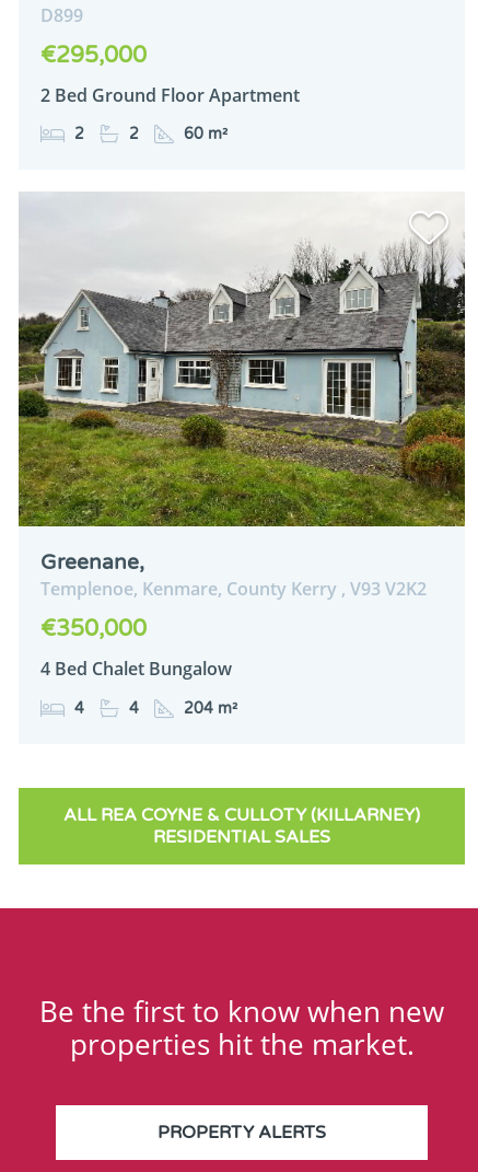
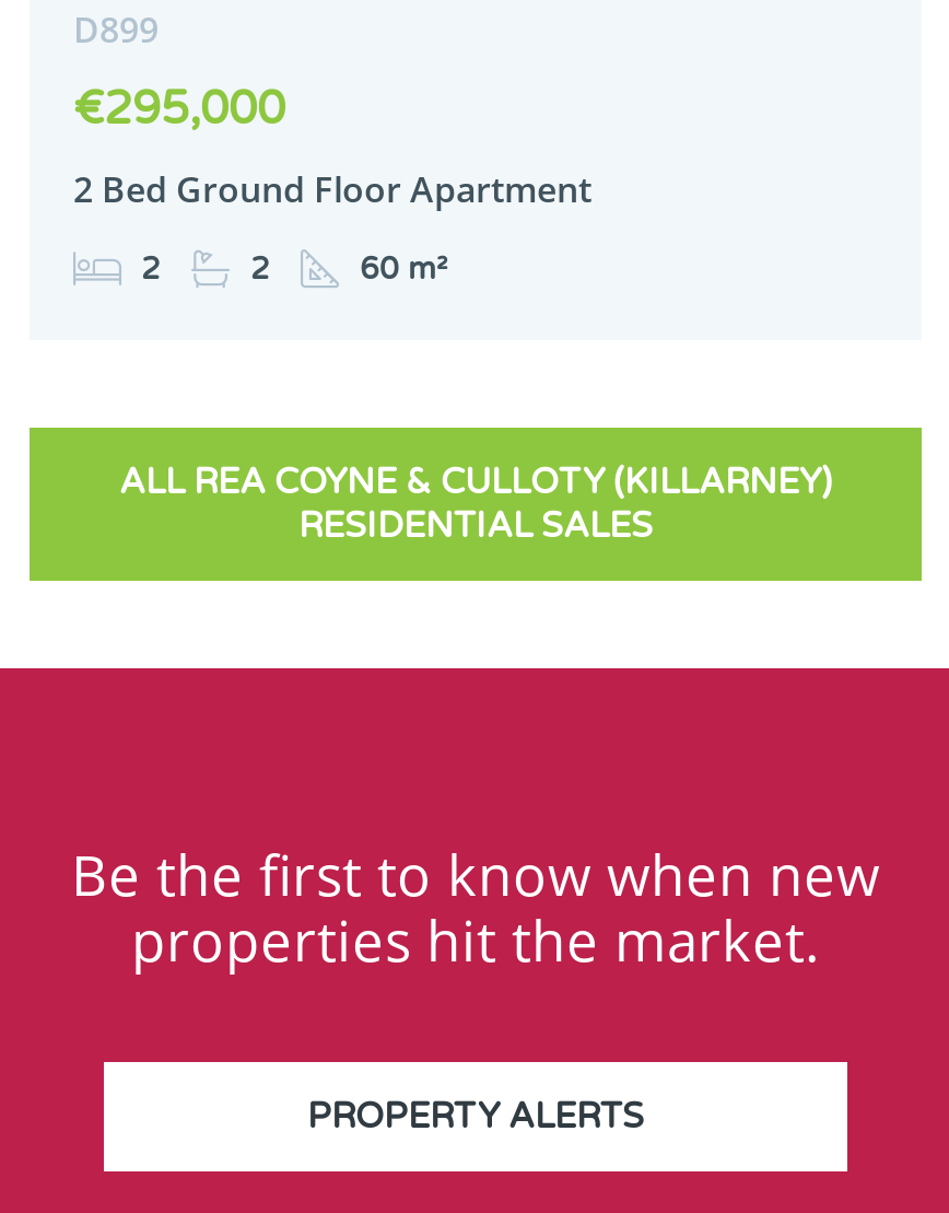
[18,200,466,718] [image] | Greenane, | Templenoe, Kenmare, County Kerry , V93 V2K2 | €350,000 | 4 Bed Chalet Bungalow | 4 | 4 | 204 m² -> none

